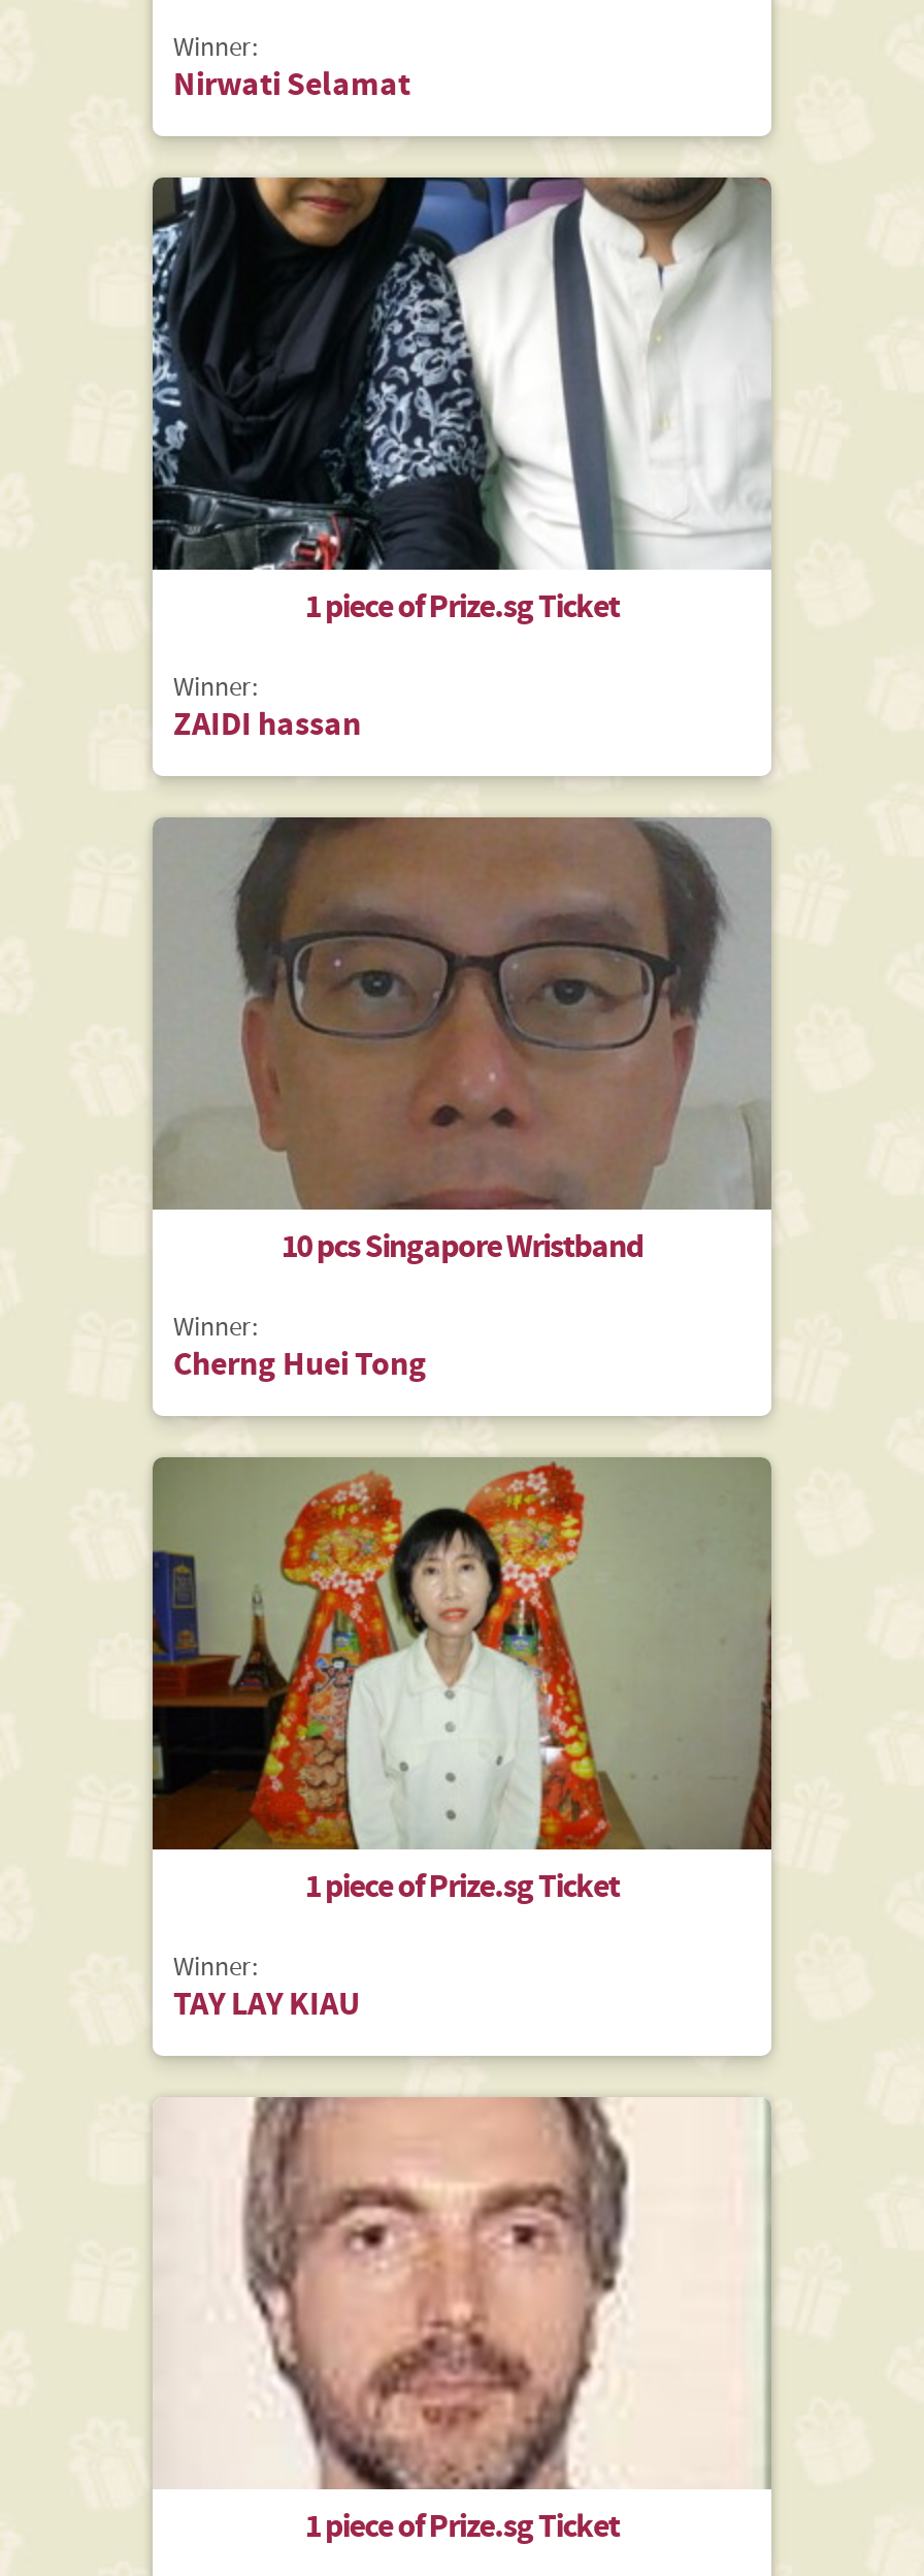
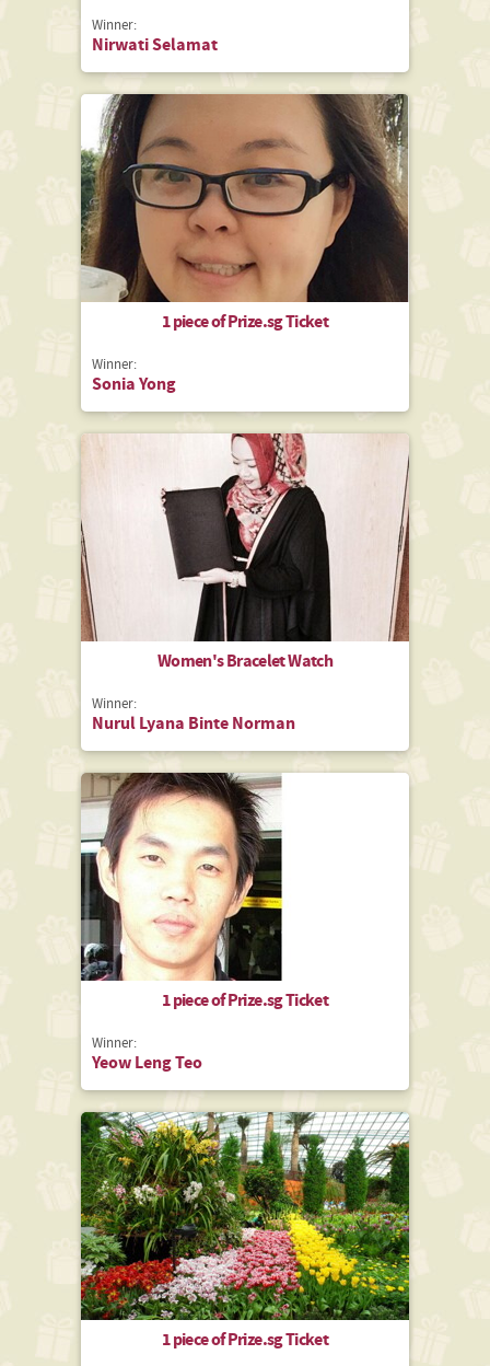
[151,175,769,572] [image] -> [80,93,409,303] [image]
[173,702,361,747] ZAIDI hassan -> [92,372,176,396] Sonia Yong
[153,815,771,1269] [image] | 10 pcs Singapore Wristband -> [81,433,410,673] [image] | Women's Bracelet Watch
[173,1342,427,1387] Cherng Huei Tong -> [92,711,295,736] Nurul Lyana Binte Norman
[151,1455,773,1852] [image] -> [80,773,410,982] [image]
[173,1982,361,2027] TAY LAY KIAU -> [92,1051,202,1075] Yeow Leng Teo
[153,2095,771,2491] [image] -> [80,1111,410,1321] [image]

